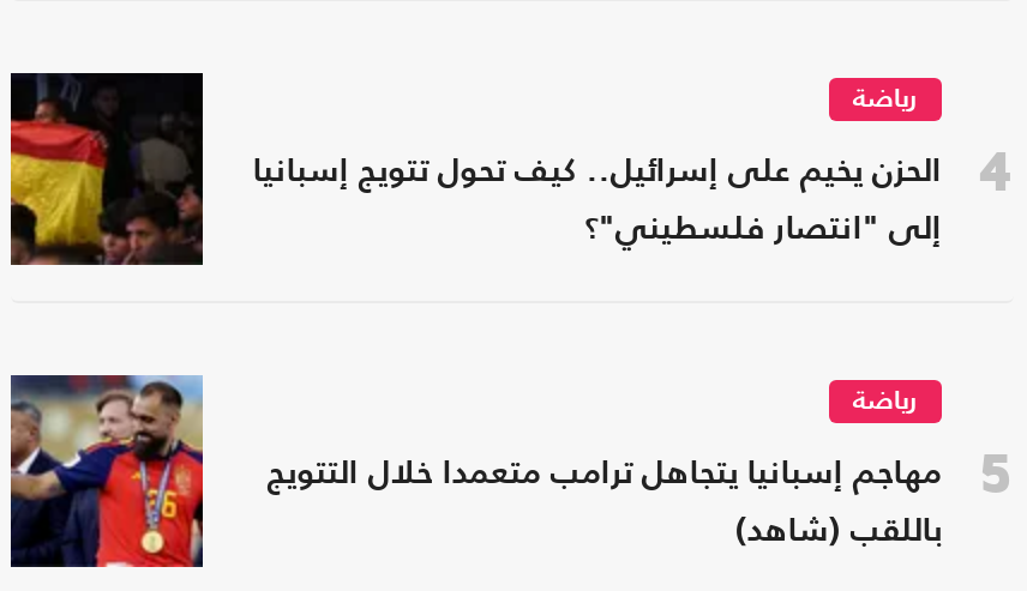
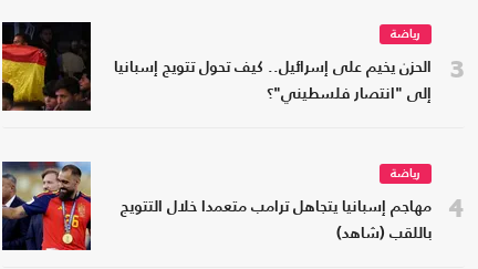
[253,136,1014,203] 4 الحزن يخيم على إسرائيل.. كيف تحول تتويج إسبانيا -> [114,52,465,83] 3 الحزن يخيم على إسرائيل.. كيف تحول تتويج إسبانيا
[268,438,1014,505] 5 مهاجم إسبانيا يتجاهل ترامب متعمدا خلال التتويج -> [121,191,465,222] 4 مهاجم إسبانيا يتجاهل ترامب متعمدا خلال التتويج

